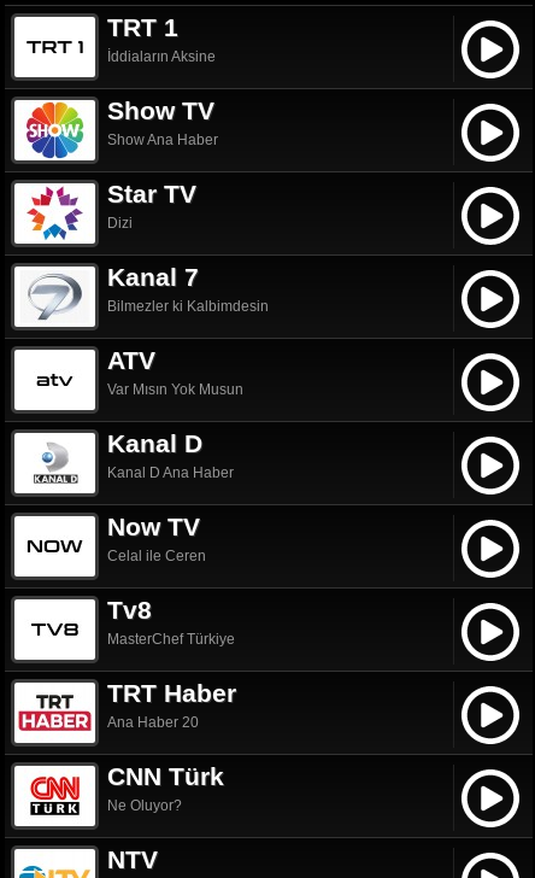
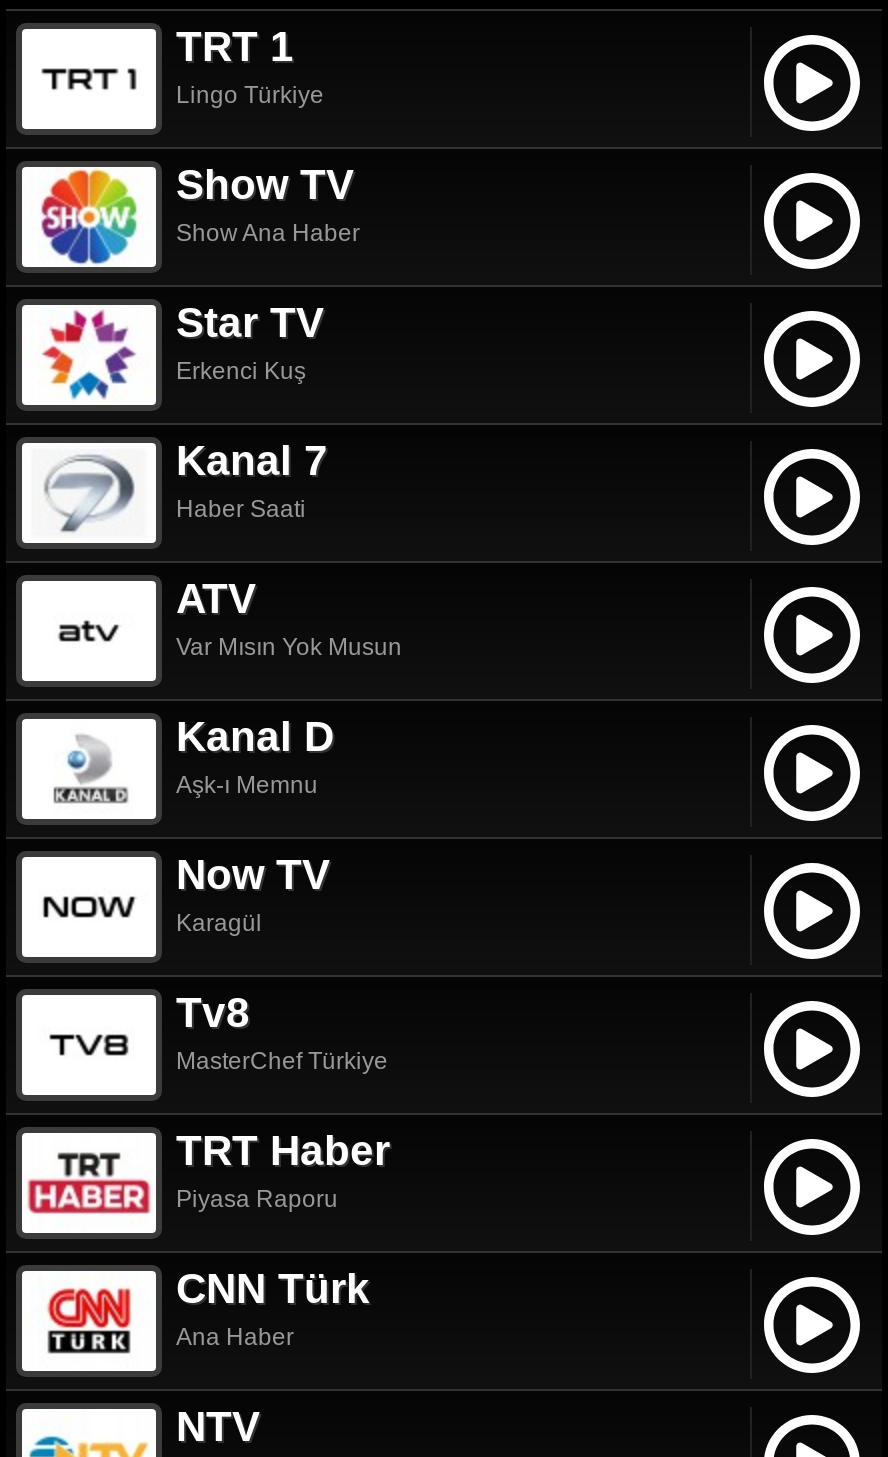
[107,48,216,65] İddiaların Aksine -> [176,81,324,109] Lingo Türkiye
[107,215,133,231] Dizi -> [176,357,306,385] Erkenci Kuş
[107,298,269,315] Bilmezler ki Kalbimdesin -> [176,495,306,523] Haber Saati
[107,464,234,481] Kanal D Ana Haber -> [176,771,318,799] Aşk-ı Memnu
[107,547,206,564] Celal ile Ceren -> [176,909,262,937] Karagül
[107,714,199,731] Ana Haber 20 -> [176,1185,338,1213] Piyasa Raporu
[107,797,182,814] Ne Oluyor? -> [176,1323,294,1351] Ana Haber

